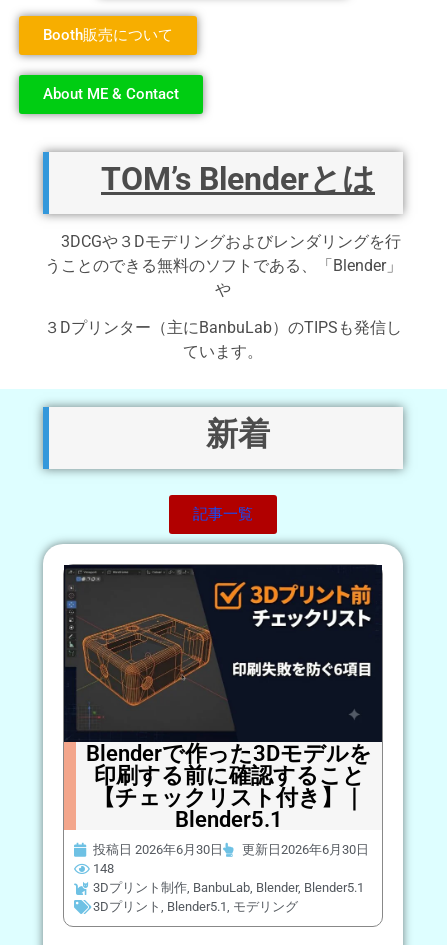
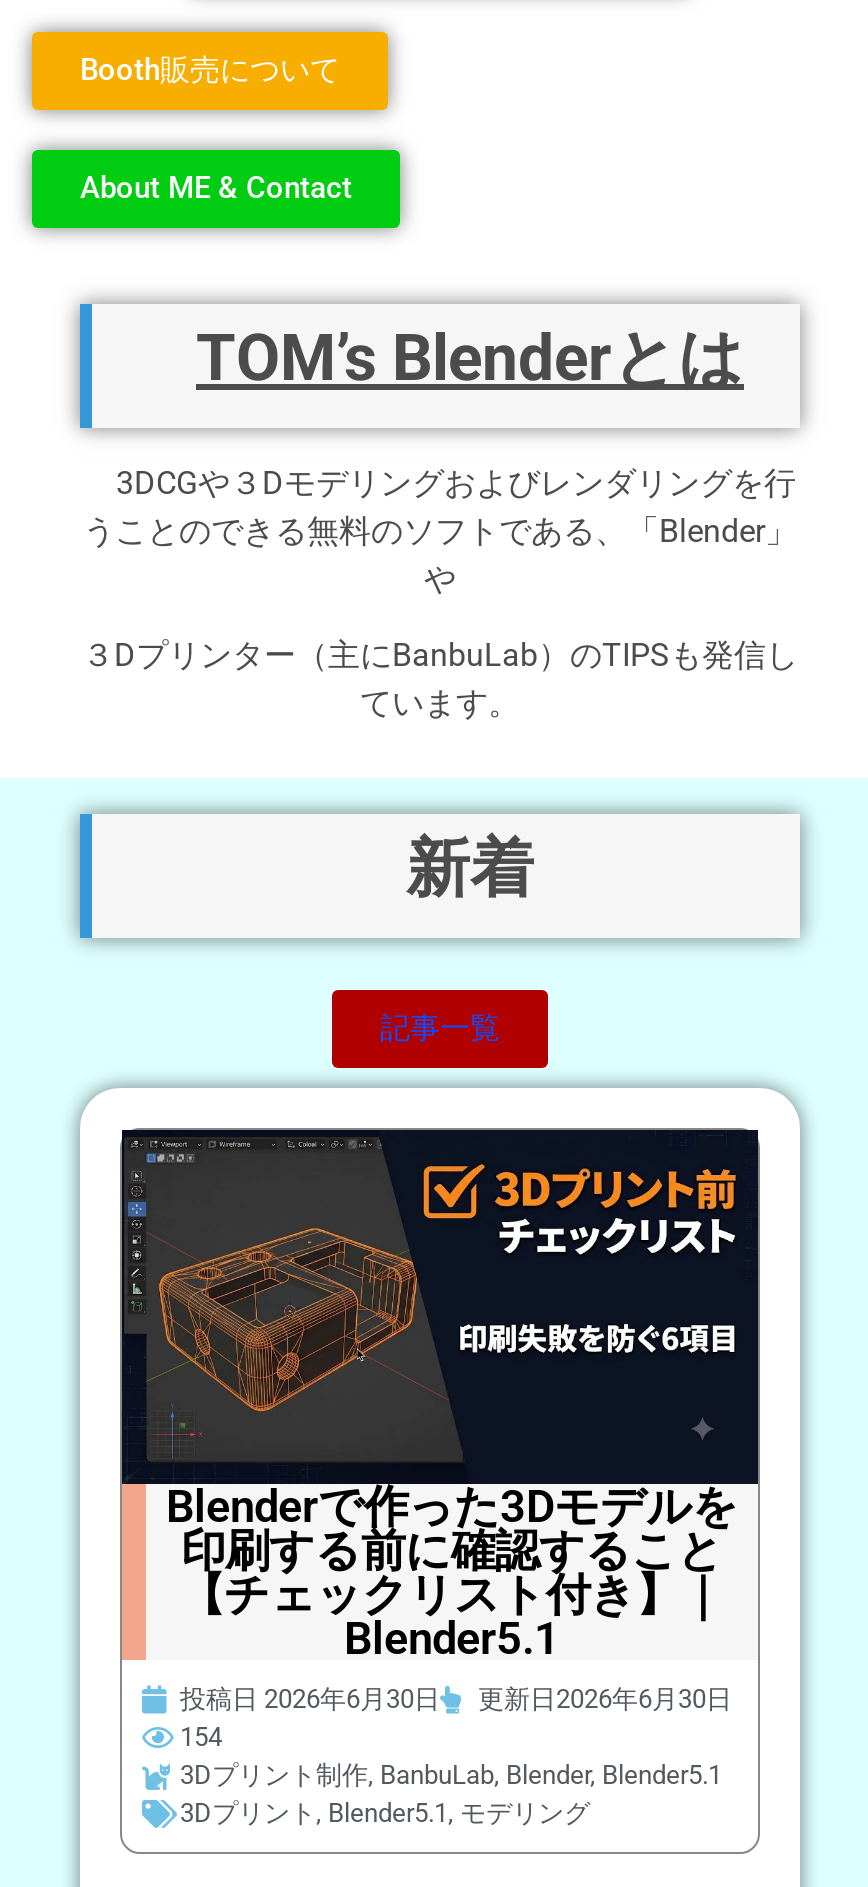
[93,861,114,876] 148 -> [180,1723,222,1753] 154

